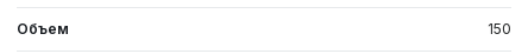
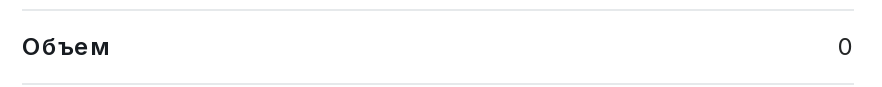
[488,20,511,37] 150 -> [838,31,854,61] 0

